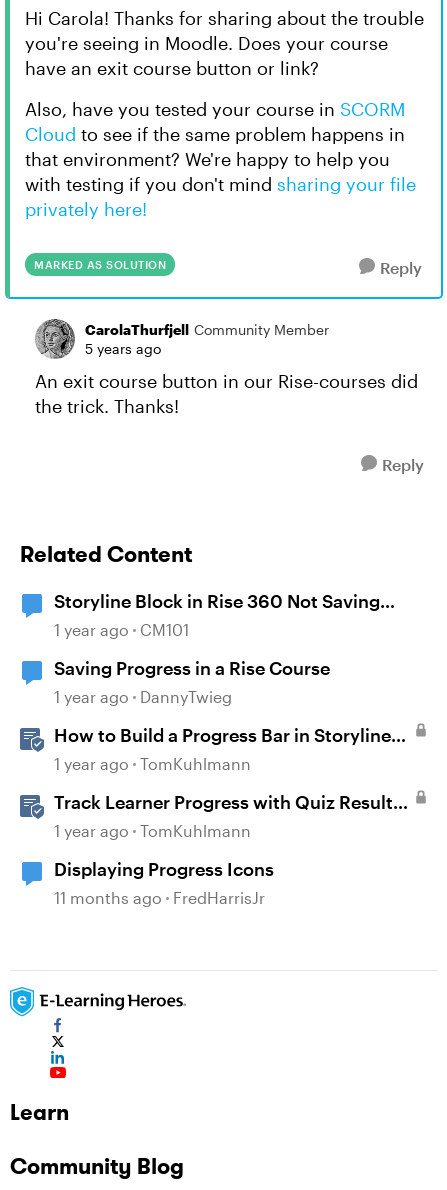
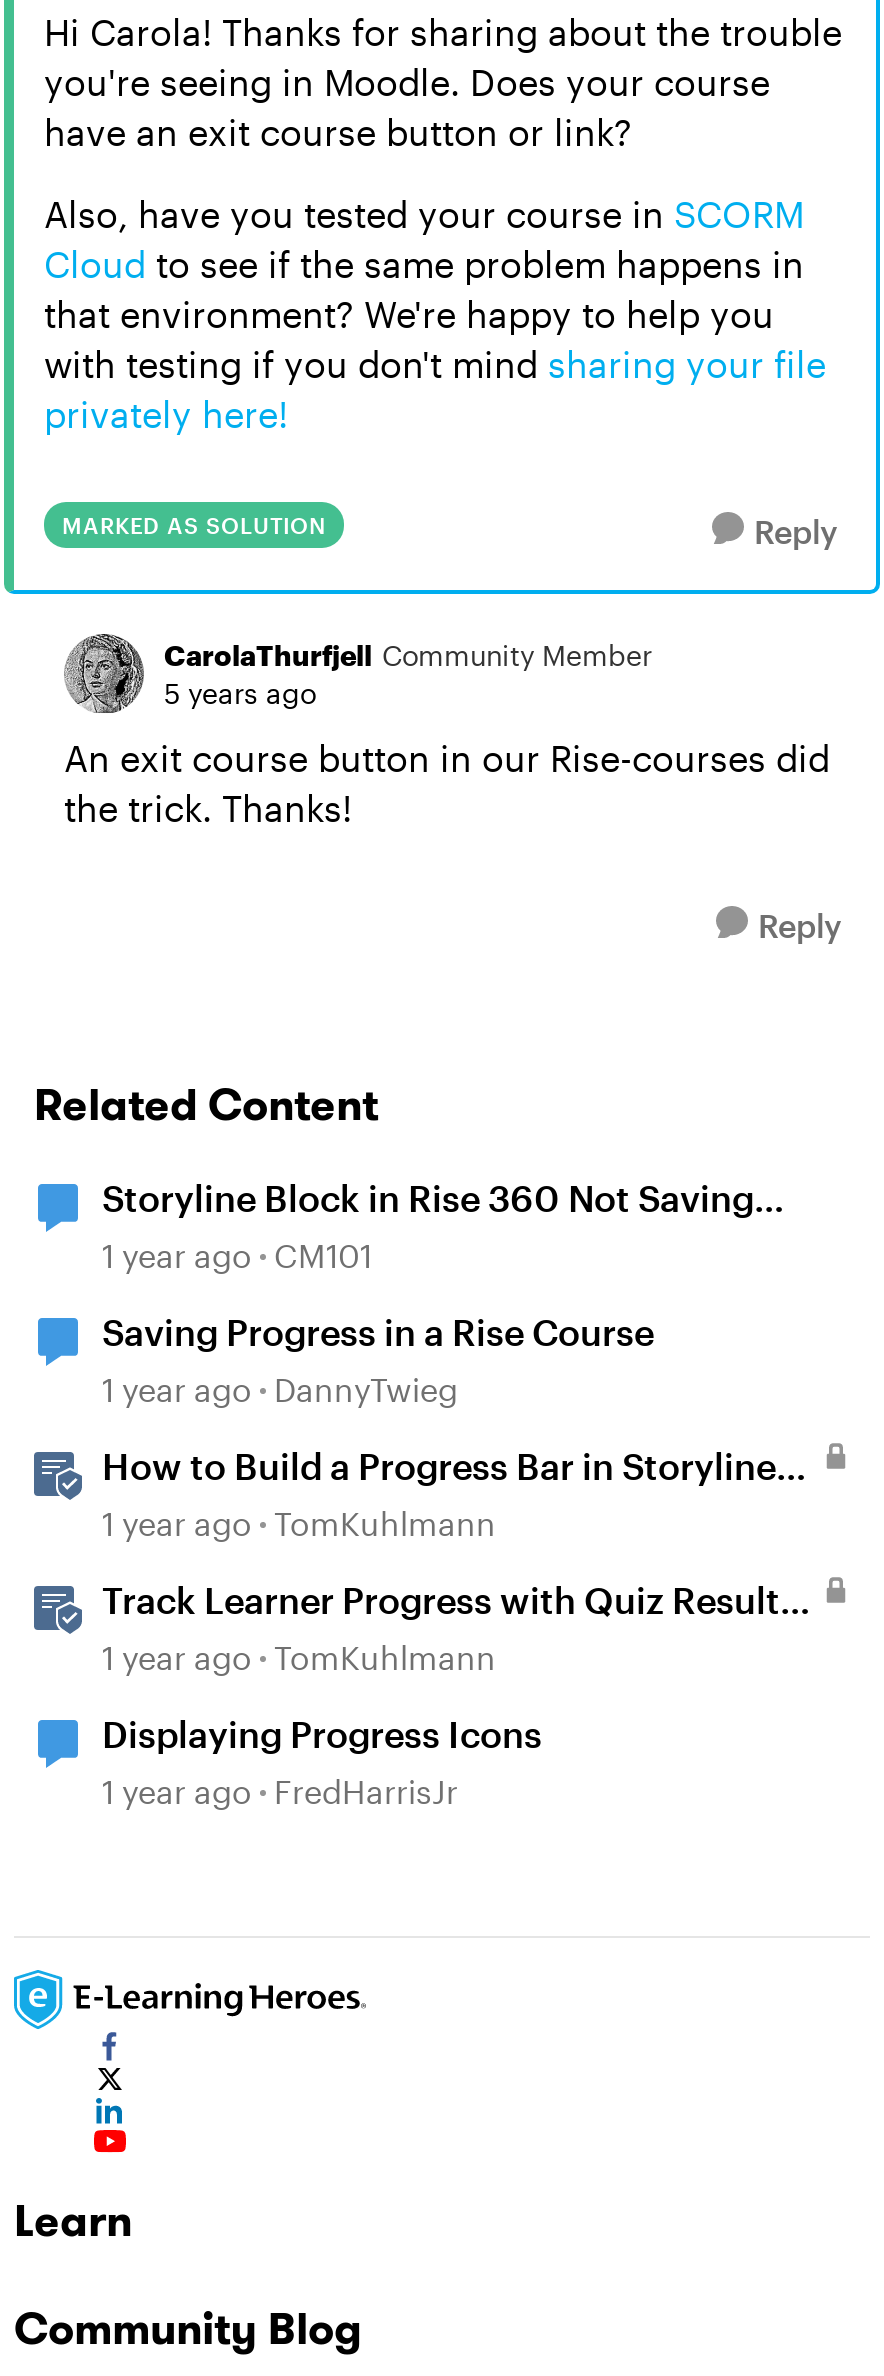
[54,888,265,907] 11 months ago FredHarrisJr -> [102,1772,458,1810] 1 year ago FredHarrisJr

